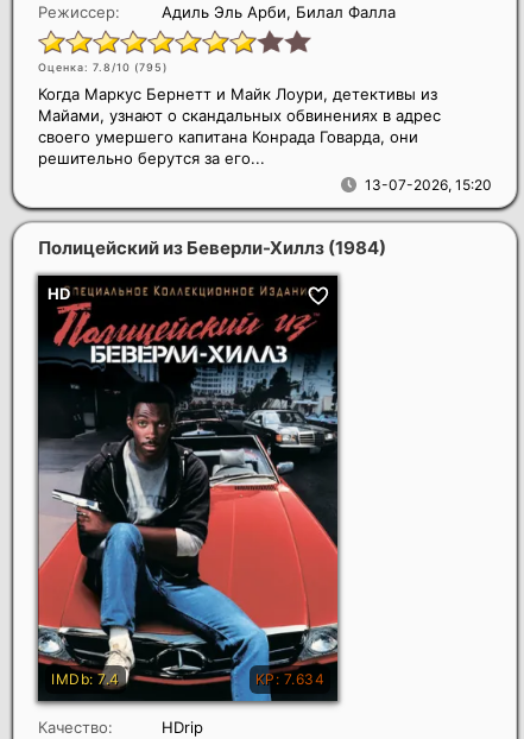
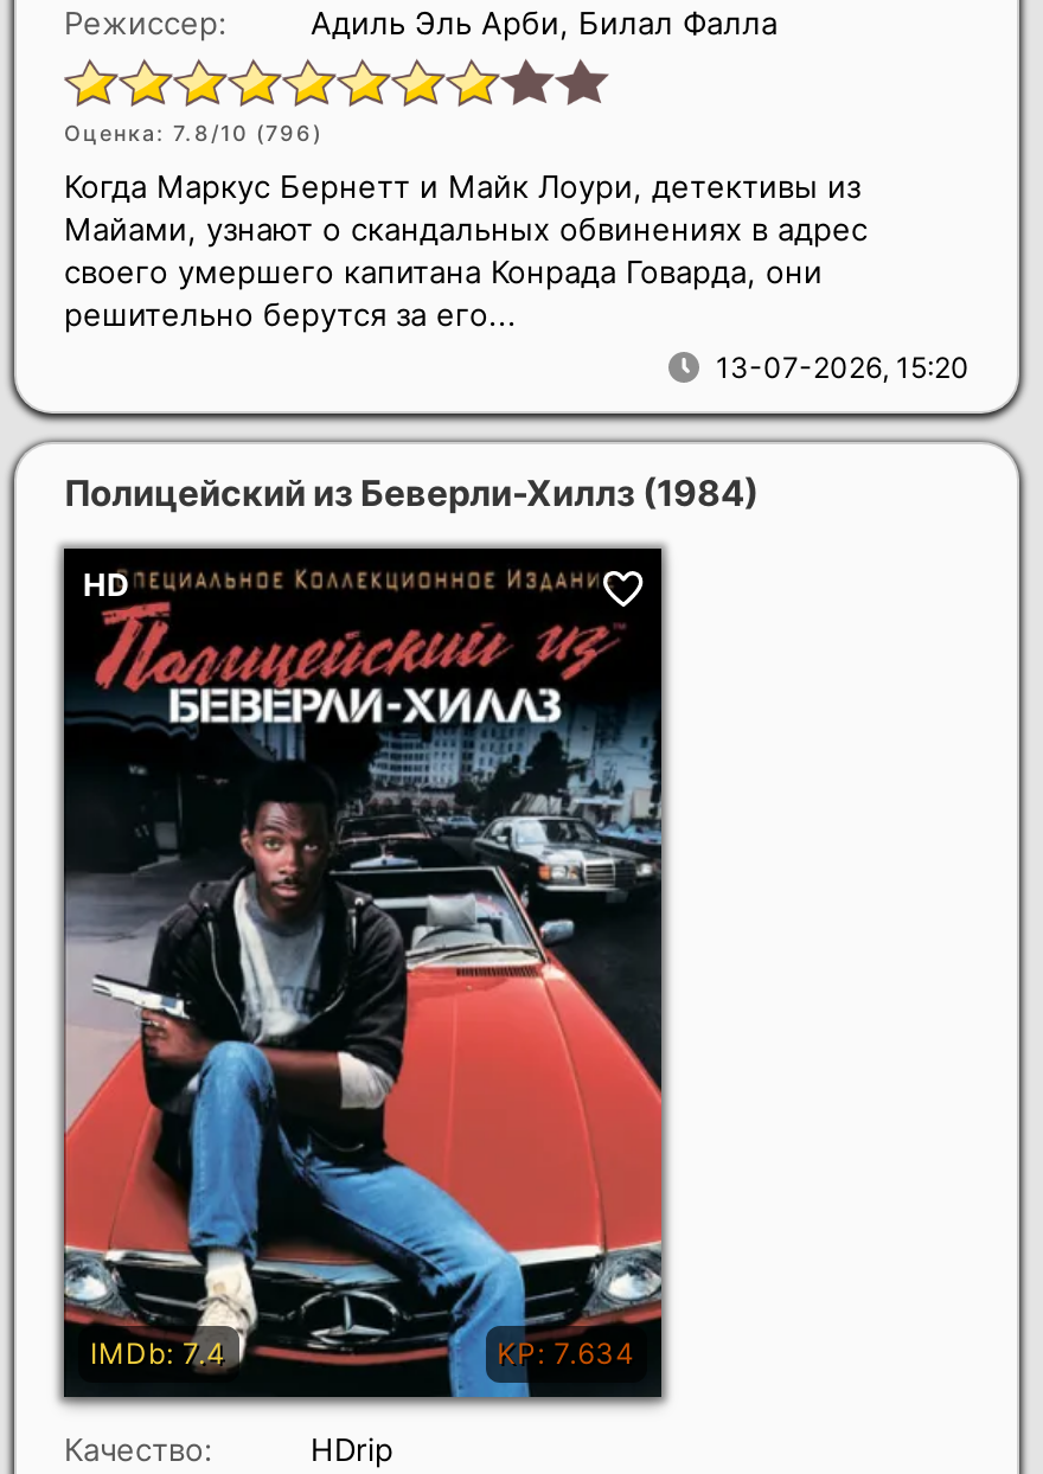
[38,60,168,73] Оценка: 7.8/10 (795) -> [64,120,322,146] Оценка: 7.8/10 (796)

